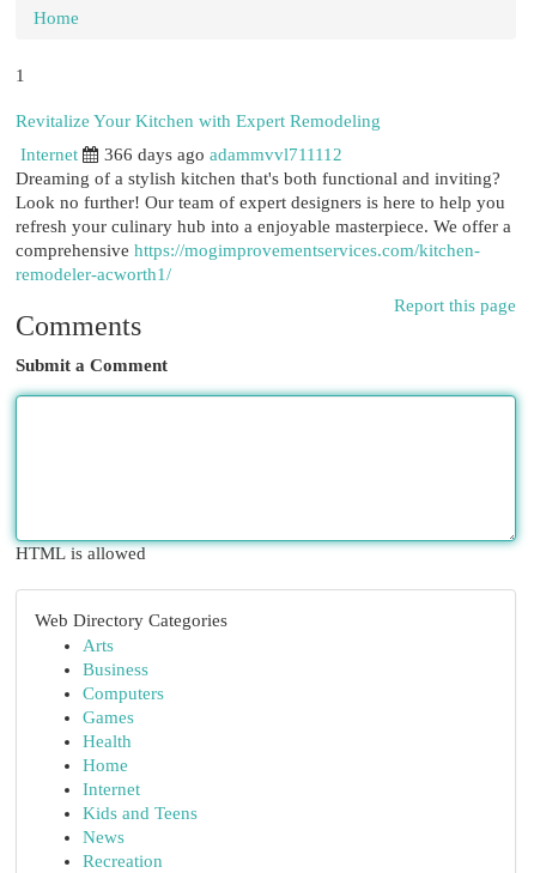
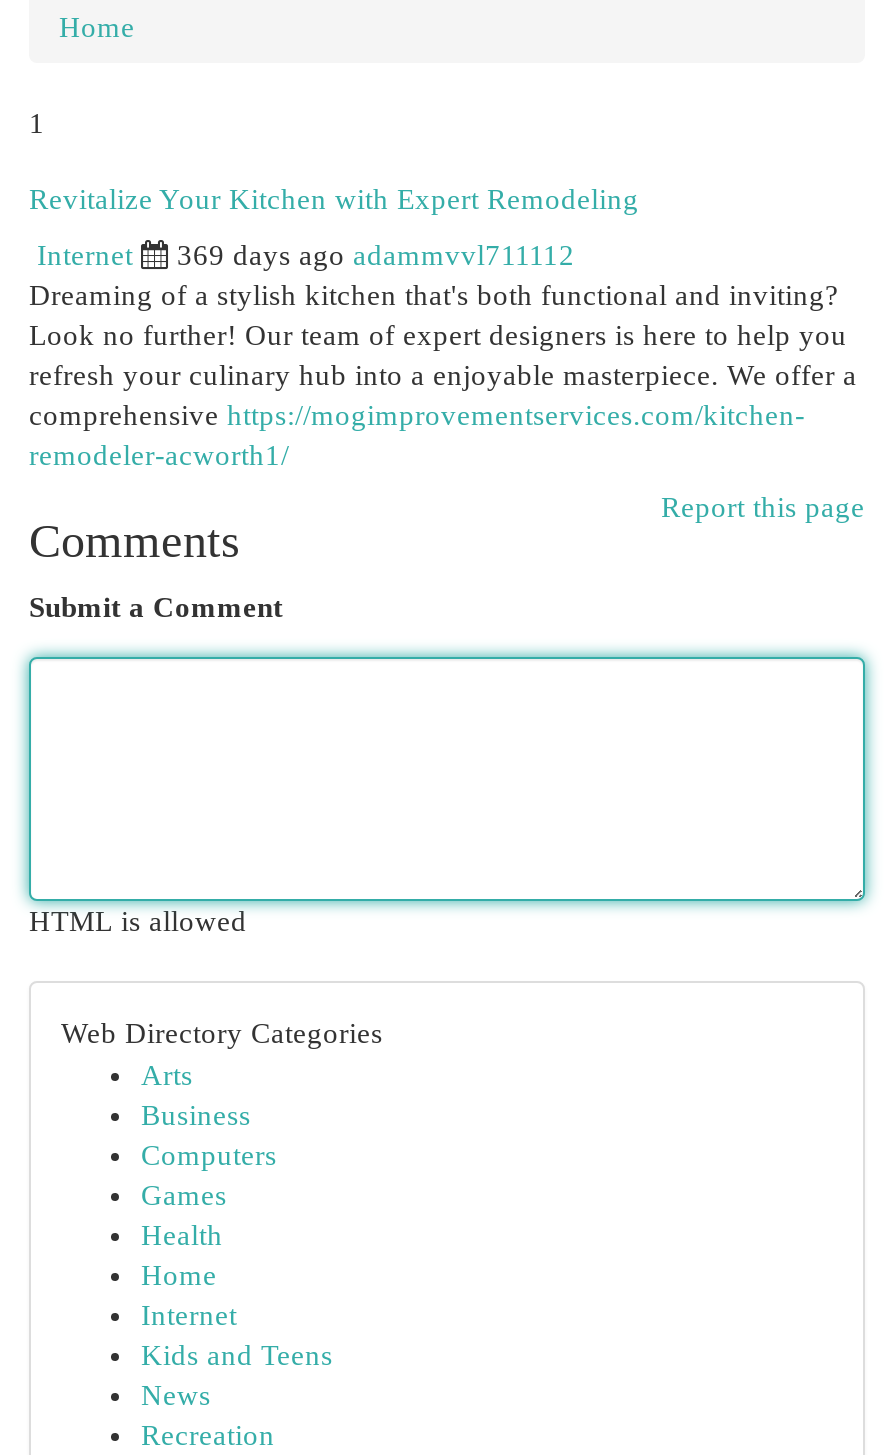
[104,145,342,164] 366 days ago adammvvl711112 -> [177,239,575,271] 369 days ago adammvvl711112

